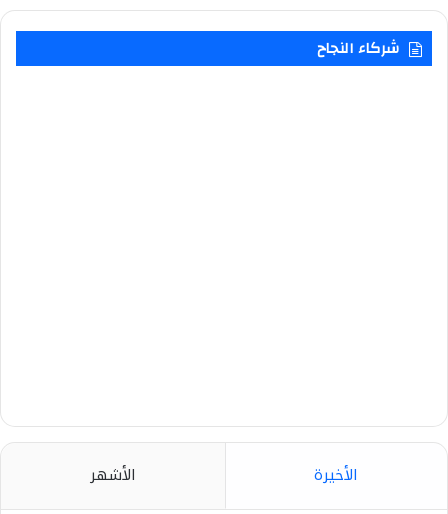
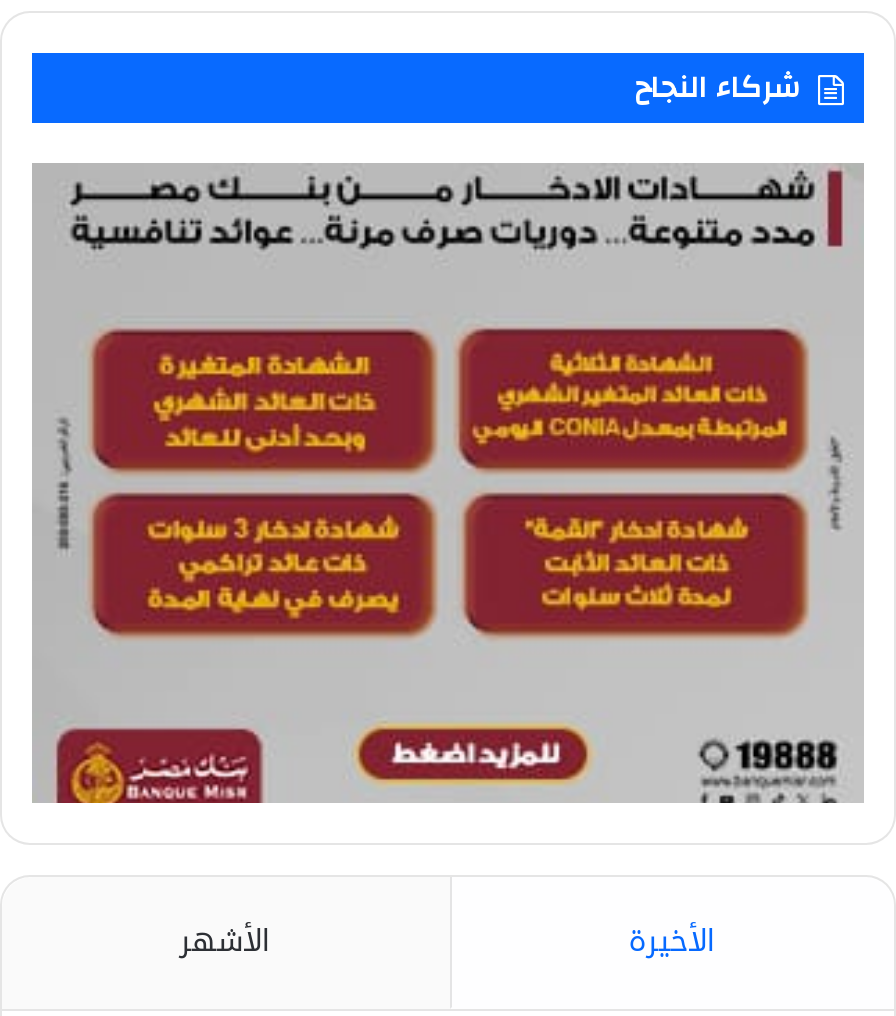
none -> [32,162,864,806] [image]

